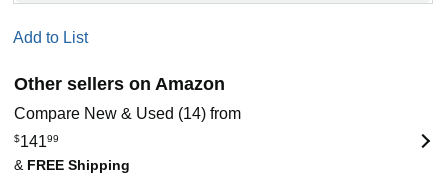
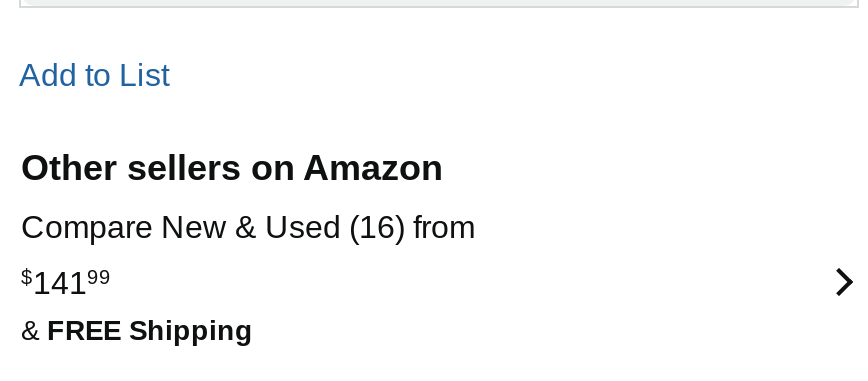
[14,105,241,122] Compare New & Used (14) from -> [21,210,475,244] Compare New & Used (16) from

